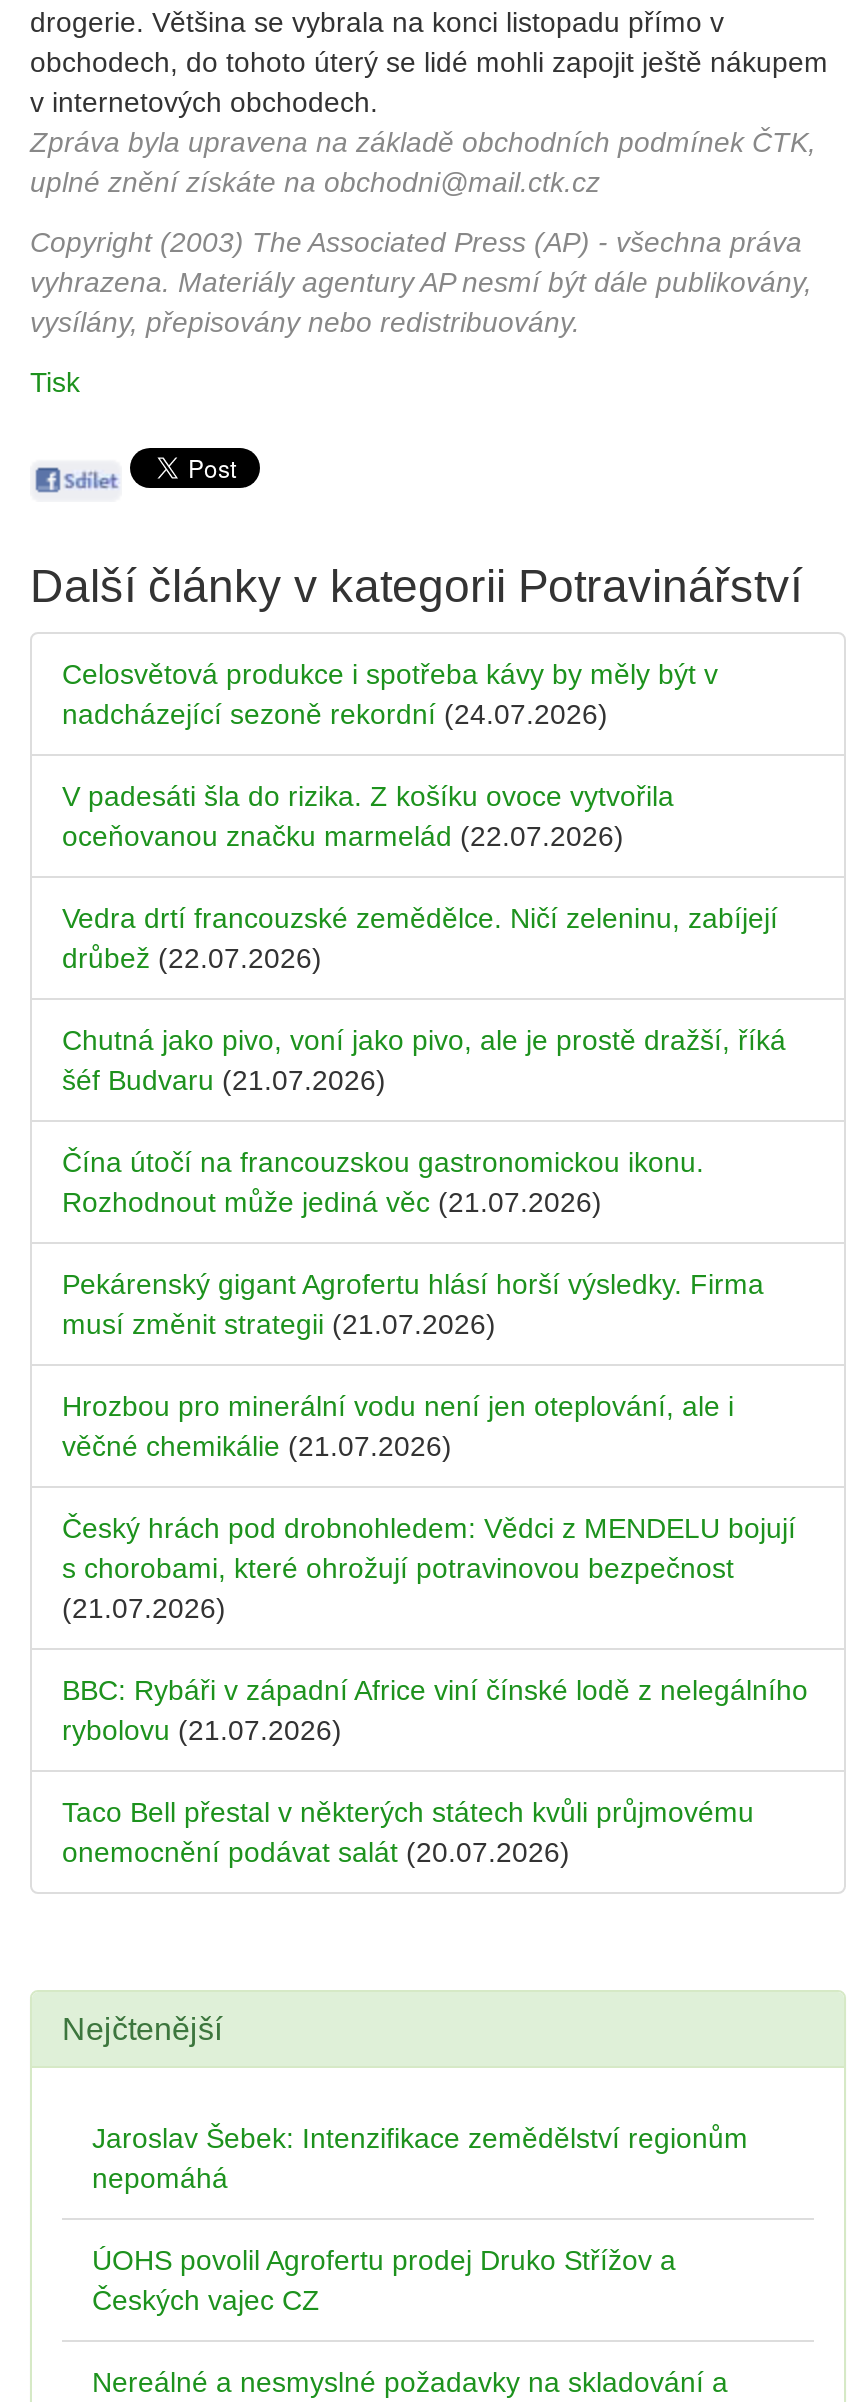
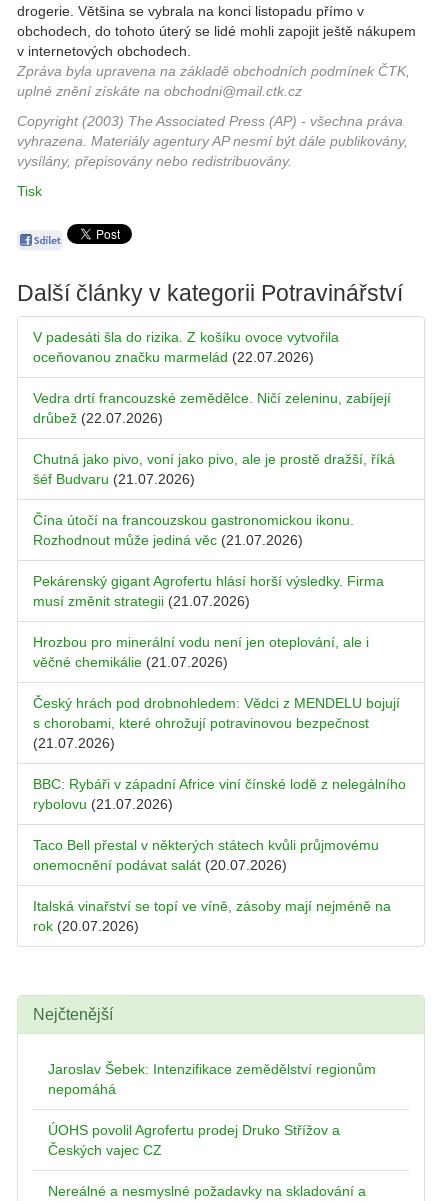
[62,659,718,731] Celosvětová produkce i spotřeba kávy by měly být v | nadcházející sezoně rekordní (24.07.2026) -> none
moved [62,781,808,1869] -> [33,329,406,873]: V padesáti šla do rizika. Z košíku ovoce vytvořila | oceňovanou značku marmelád (22.07.2026) | Vedra drtí francouzské zemědělce. Ničí zeleninu, zabíjejí | ... | Taco Bell přestal v některých státech kvůli průjmovému | onemocnění podávat salát (20.07.2026)
none -> [33,898,391,934] Italská vinařství se topí ve víně, zásoby mají nejméně na | rok (20.07.2026)

